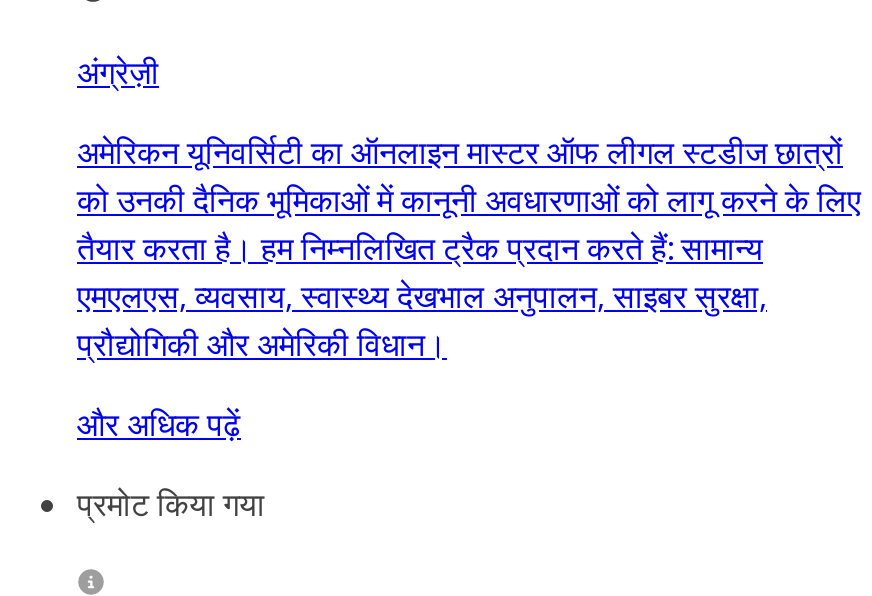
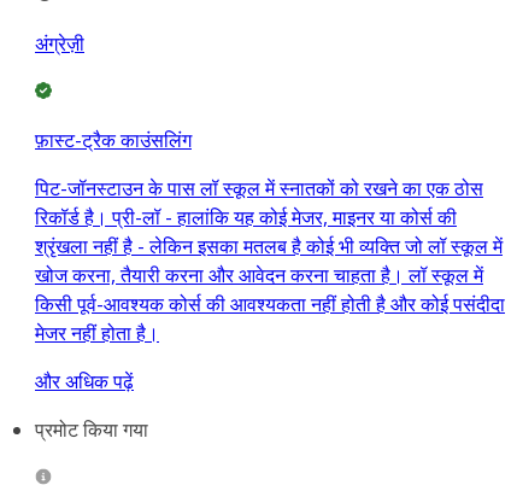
[77,129,861,365] अमेरिकन यूनिवर्सिटी का ऑनलाइन मास्टर ऑफ लीगल स्टडीज छात्रों | को उनकी दैनिक भूमिकाओं में कानूनी अवधारणाओं को लागू करने के लिए | तैयार करता है। हम निम्नलिखित ट्रैक प्रदान करते हैं: सामान्य | एमएलएस, व्यवसाय, स्वास्थ्य देखभाल अनुपालन, साइबर सुरक्षा, | प्रौद्योगिकी और अमेरिकी विधान। -> [35,126,505,346] फ़ास्ट-ट्रैक काउंसलिंग | पिट-जॉनस्टाउन के पास लॉ स्कूल में स्नातकों को रखने का एक ठोस | रिकॉर्ड है। प्री-लॉ - हालांकि यह कोई मेजर, माइनर या कोर्स की | श्रृंखला नहीं है - लेकिन इसका मतलब है कोई भी व्यक्ति जो लॉ स्कूल में | खोज करना, तैयारी करना और आवेदन करना चाहता है। लॉ स्कूल में | किसी पूर्व-आवश्यक कोर्स की आवश्यकता नहीं होती है और कोई पसंदीदा | मेजर नहीं होता है।

